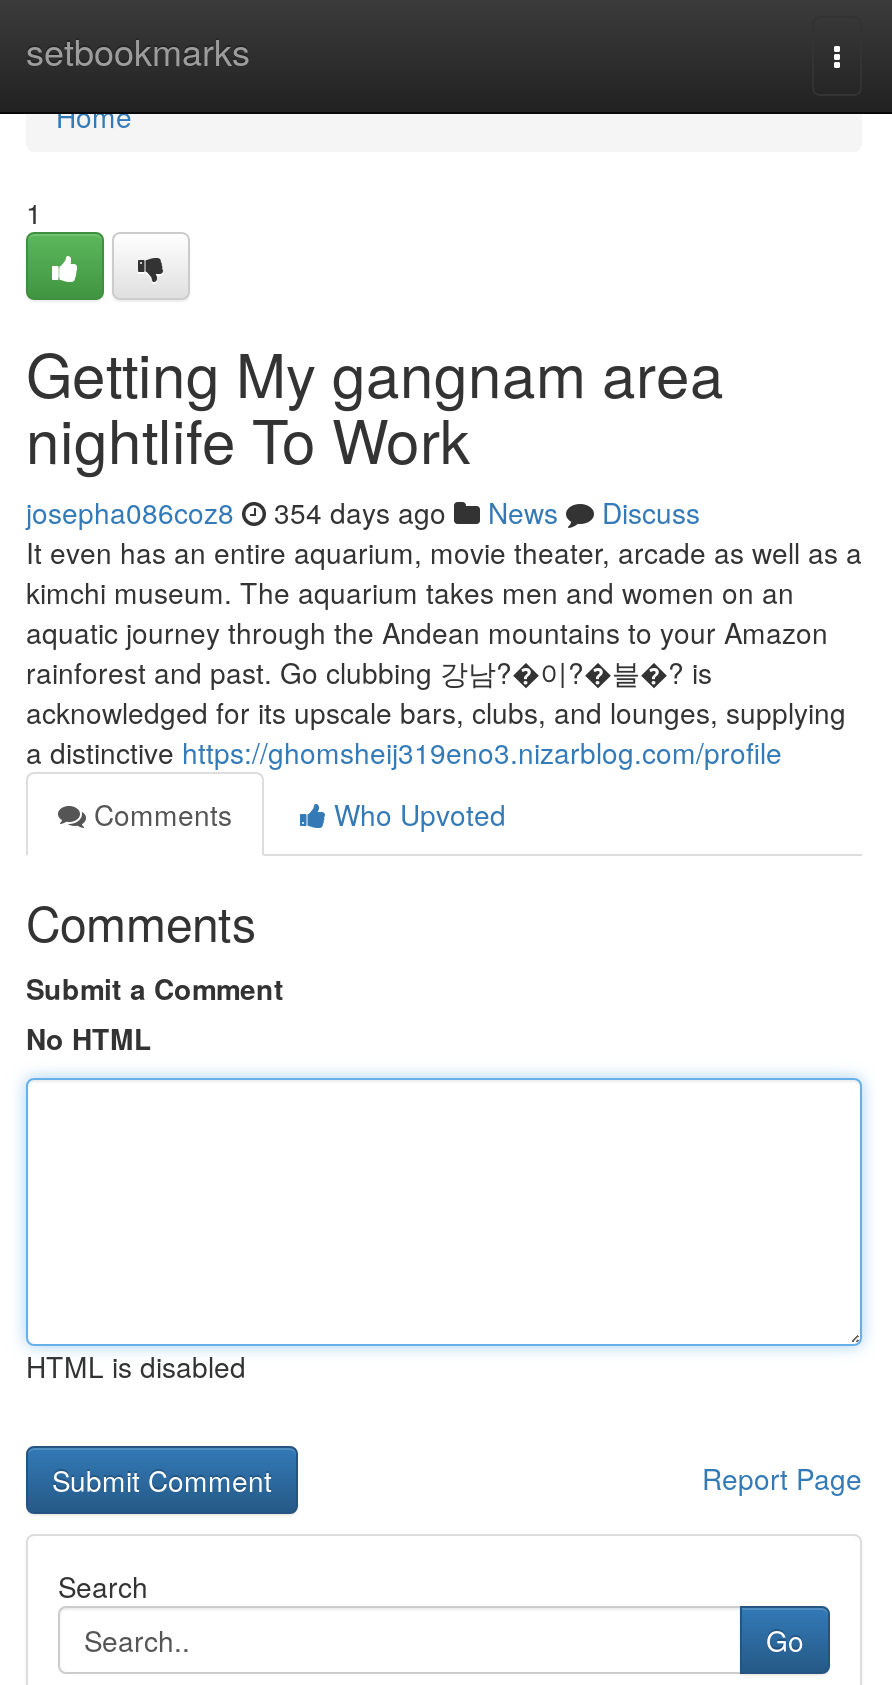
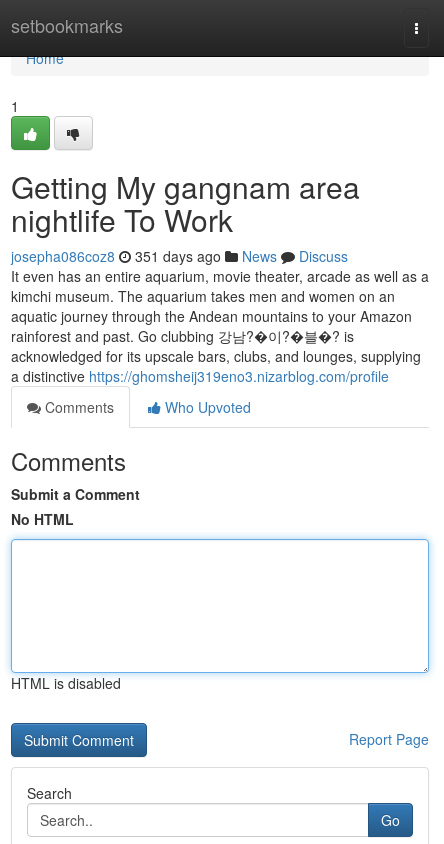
[26,492,700,532] josepha086coz8 354 days ago News Discuss -> [11,246,348,266] josepha086coz8 351 days ago News Discuss

